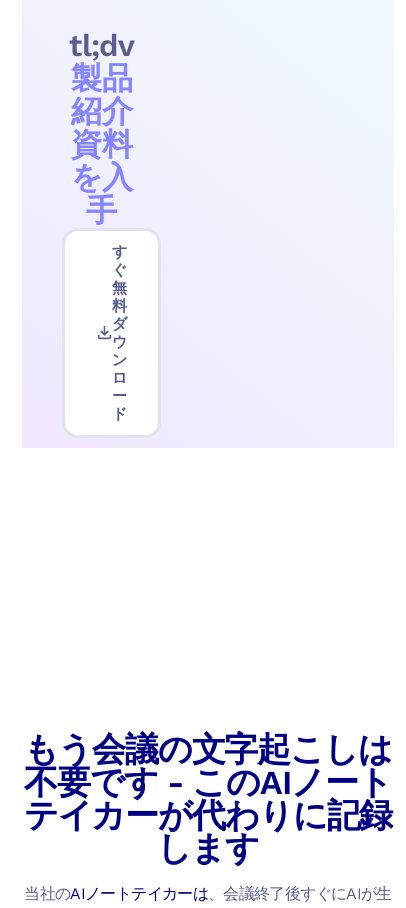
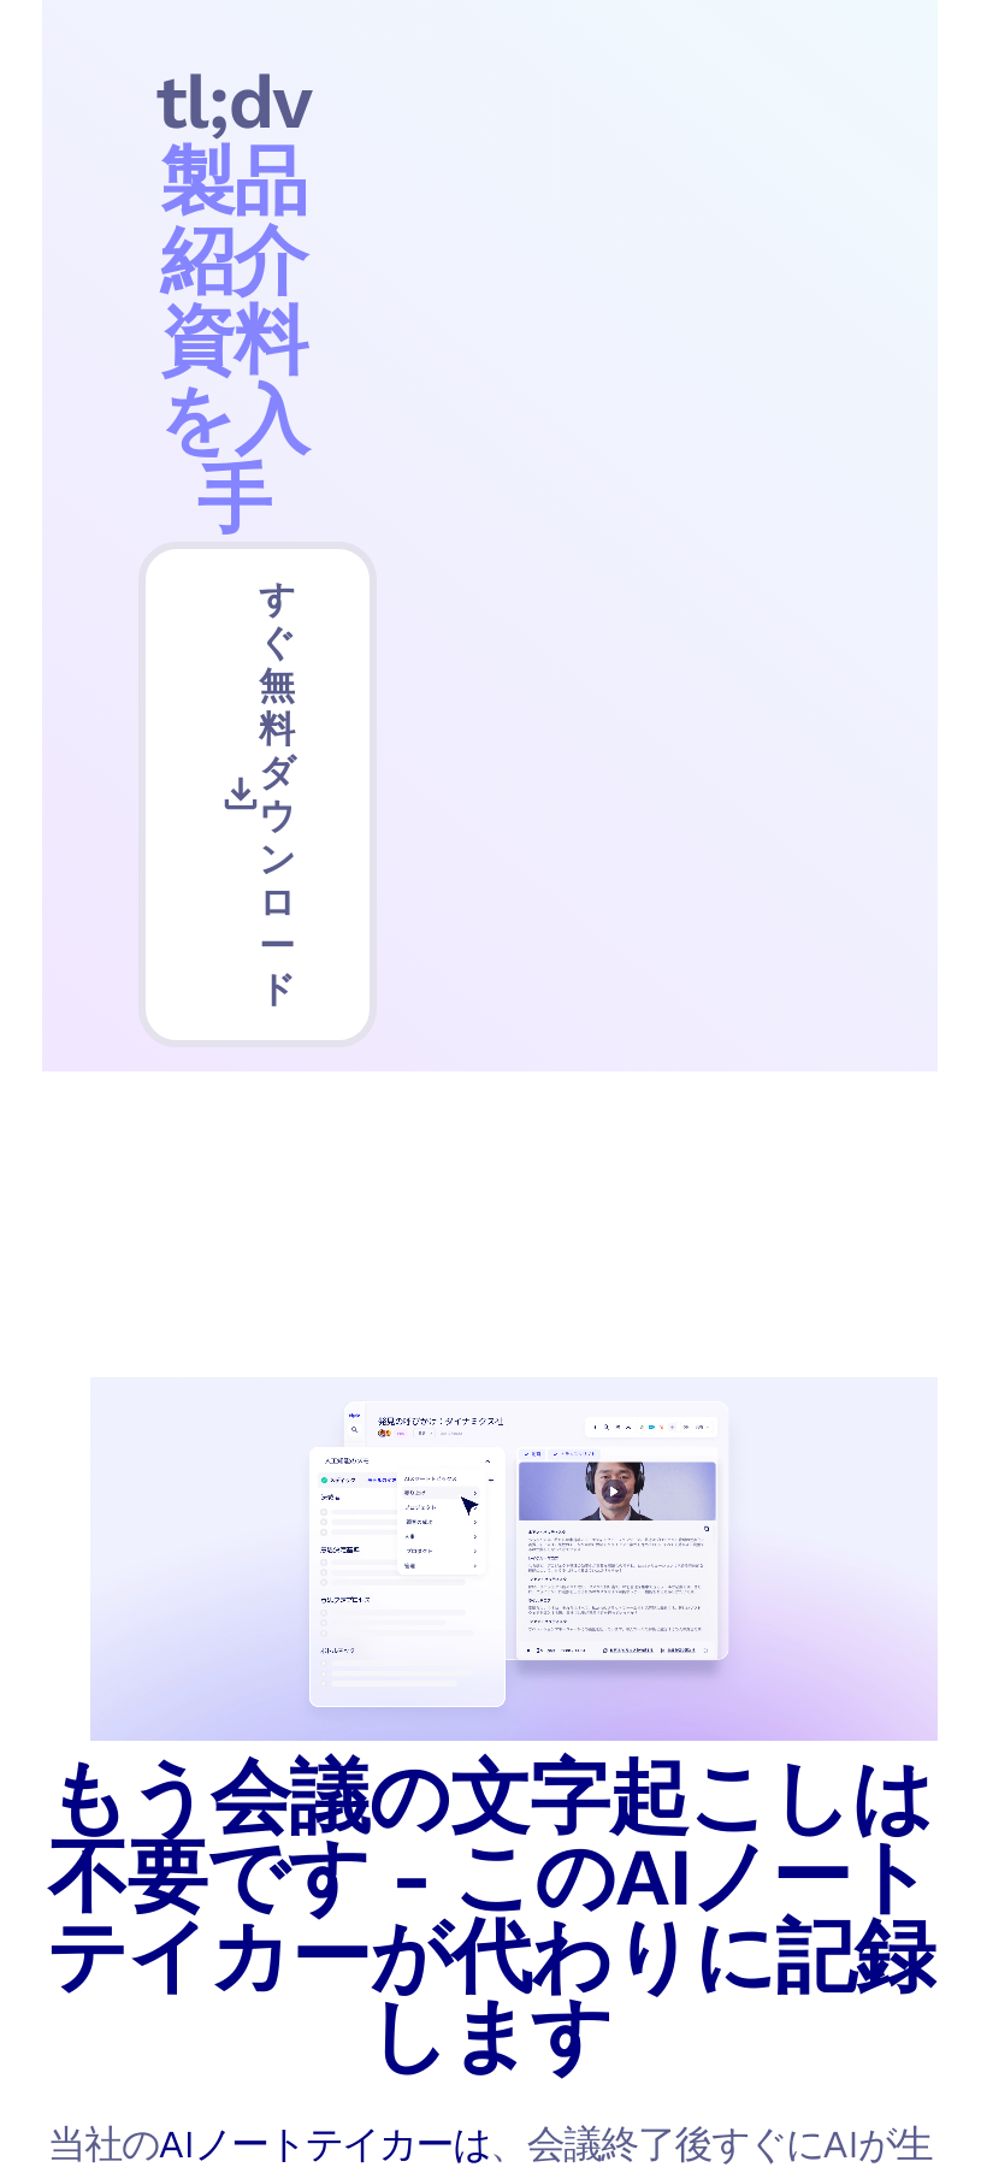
none -> [93,1411,938,1741] [image]

